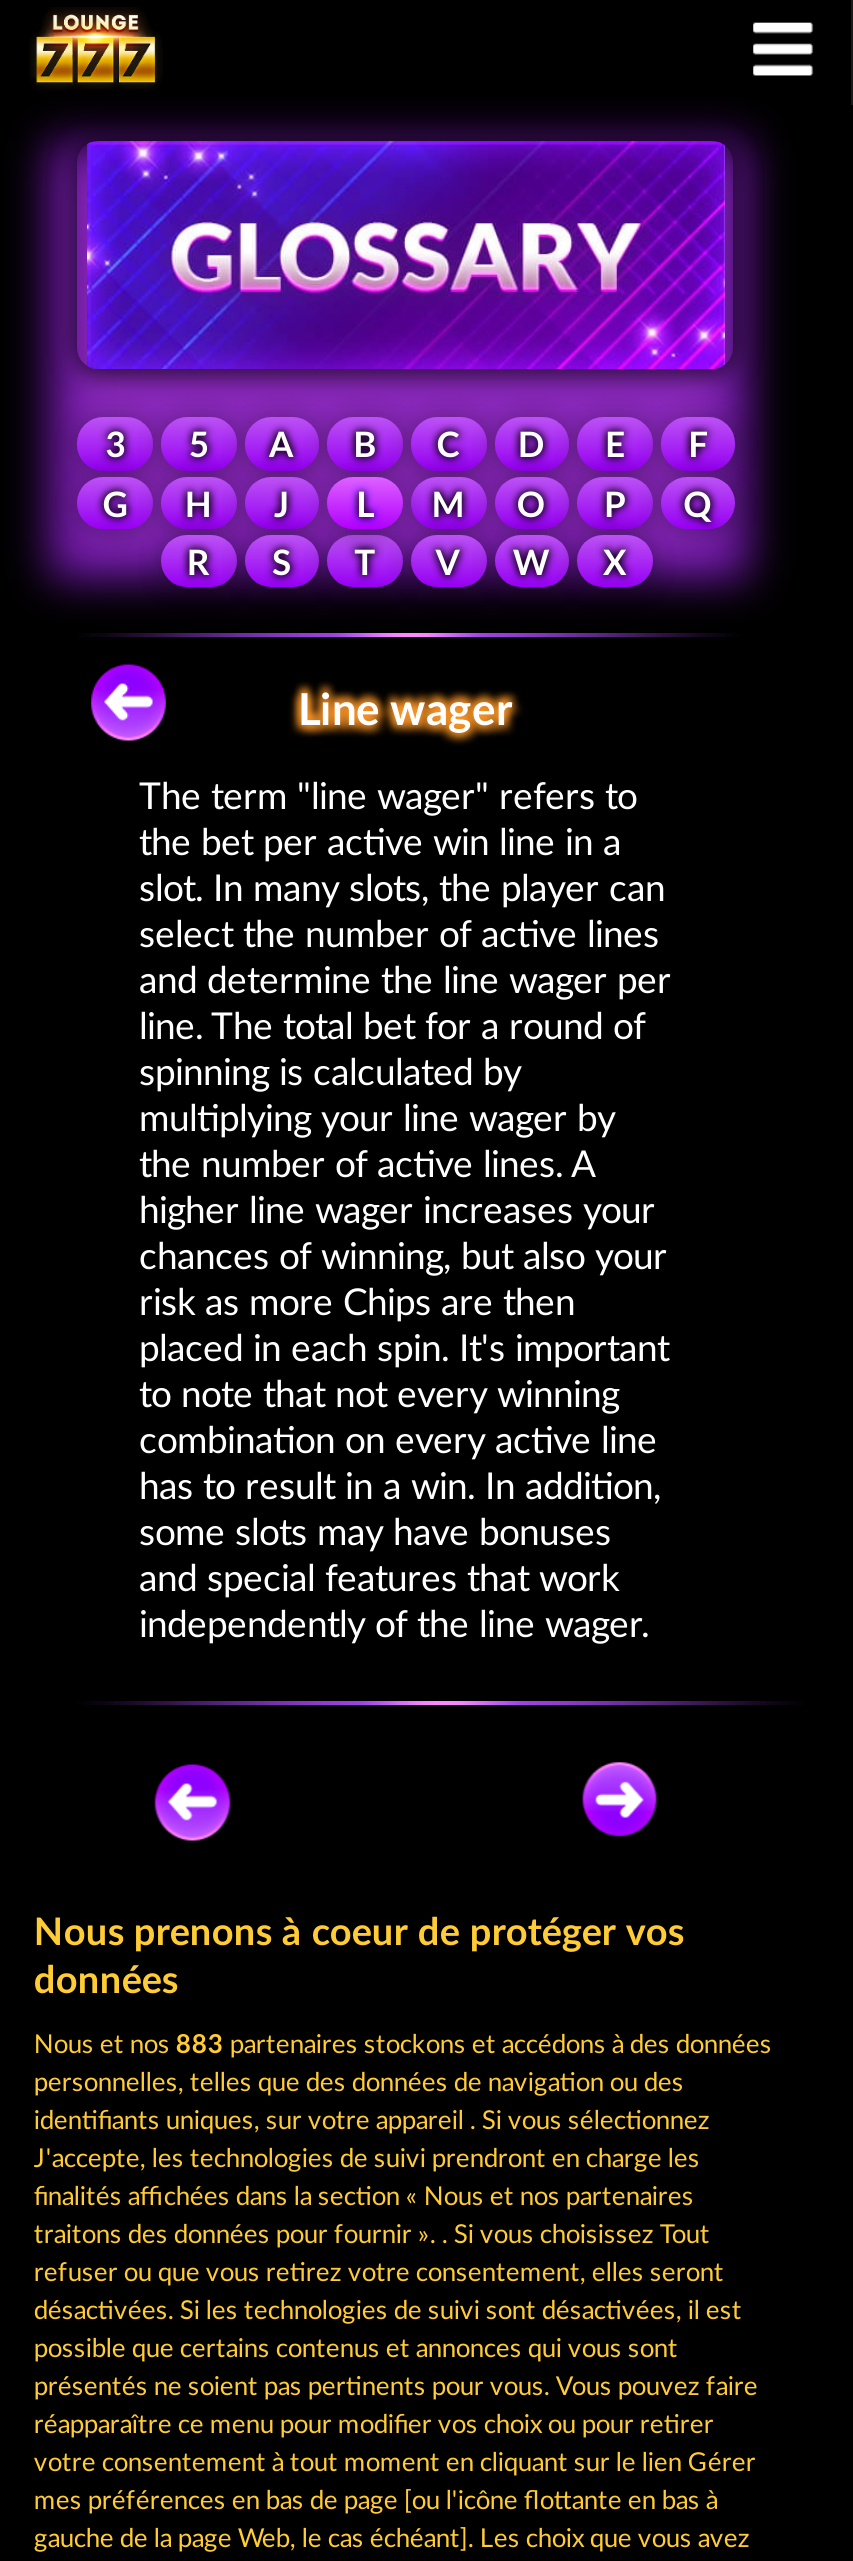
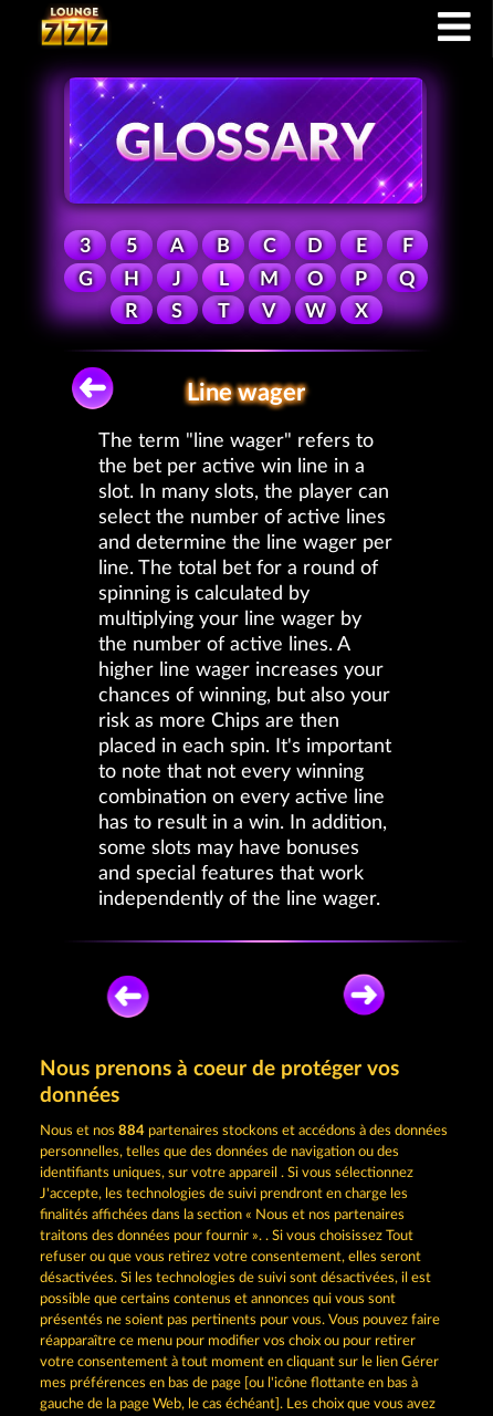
[34,2033,772,2059] Nous et nos 883 partenaires stockons et accédons à des données -> [40,1124,448,1138] Nous et nos 884 partenaires stockons et accédons à des données

